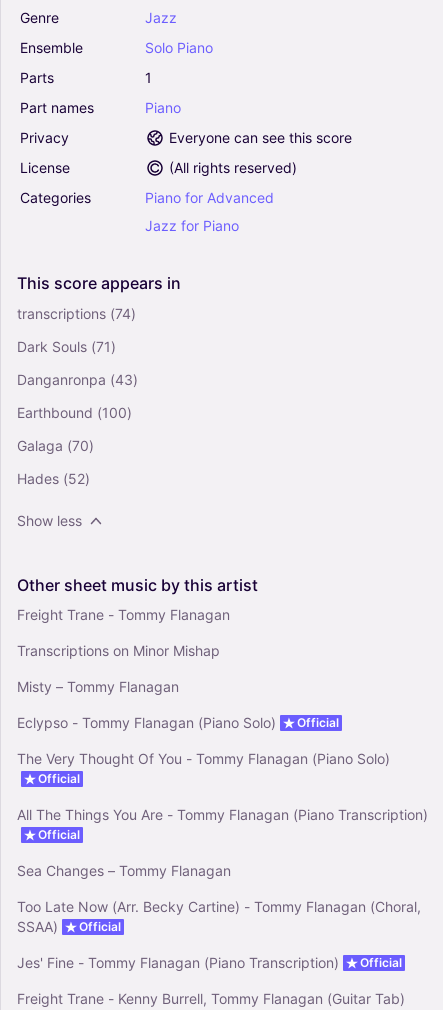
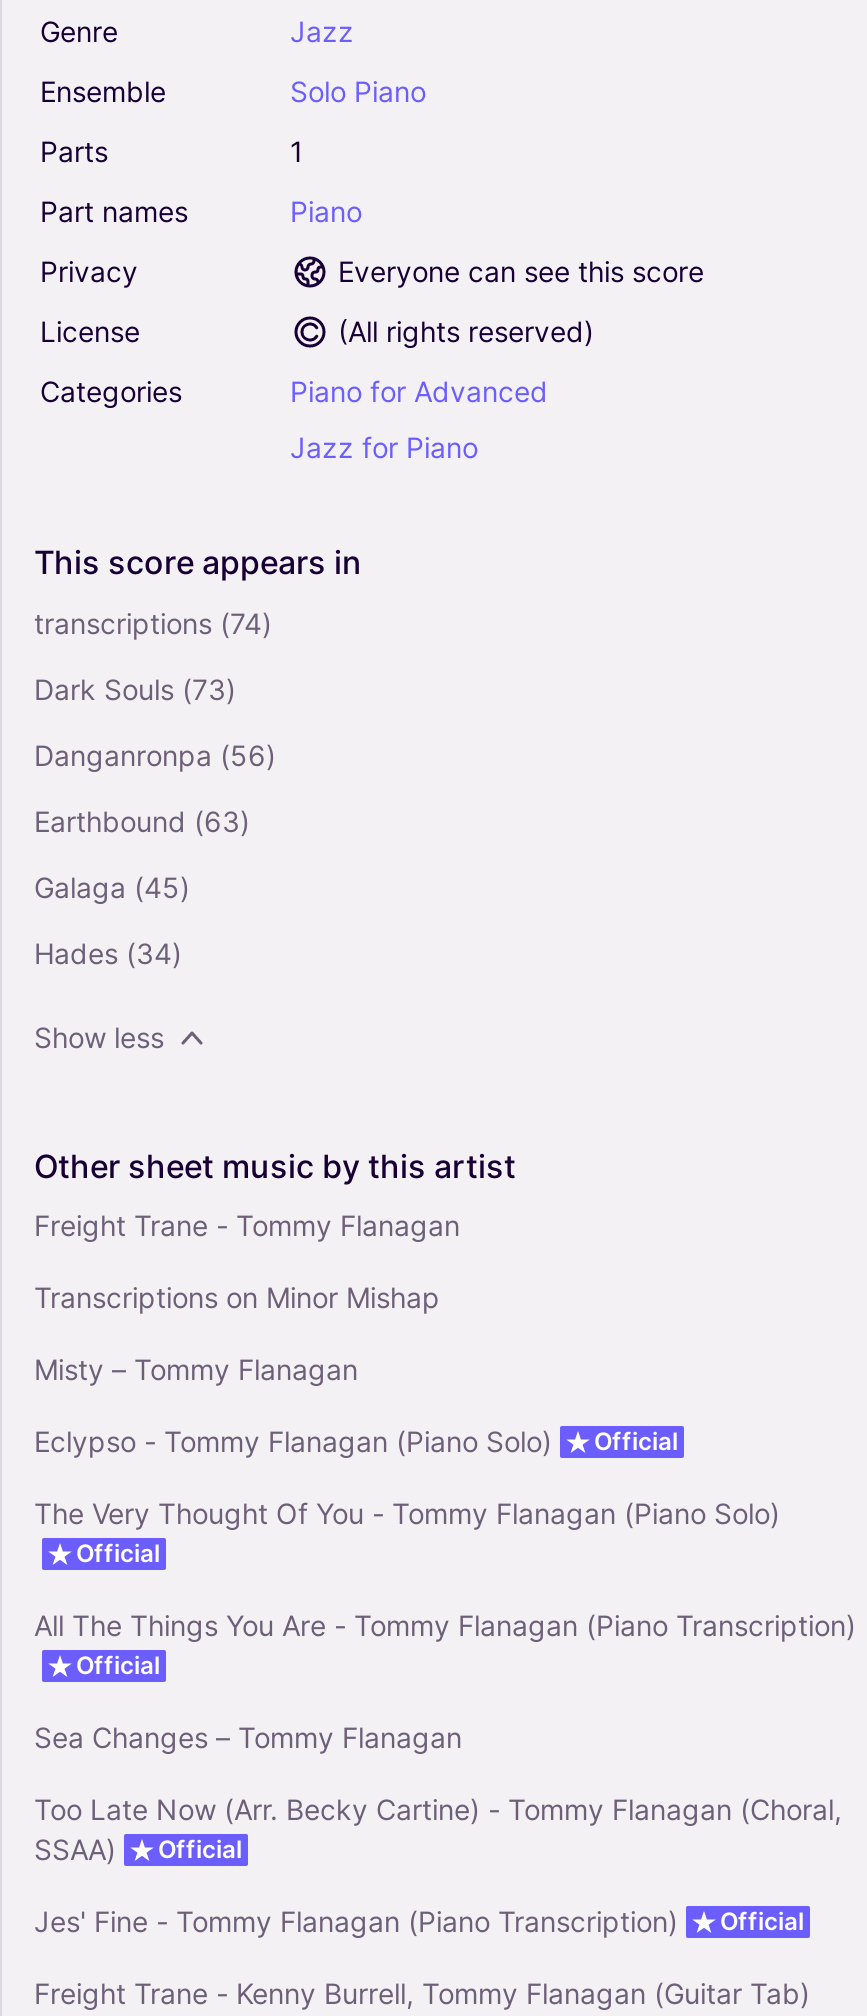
[17,337,116,354] Dark Souls (71) -> [34,671,236,705] Dark Souls (73)
[17,370,138,387] Danganronpa (43) -> [34,737,276,771] Danganronpa (56)
[17,403,132,420] Earthbound (100) -> [34,803,250,837] Earthbound (63)
[17,436,94,453] Galaga (70) -> [34,869,190,903] Galaga (45)
[17,469,90,486] Hades (52) -> [34,935,182,969] Hades (34)

